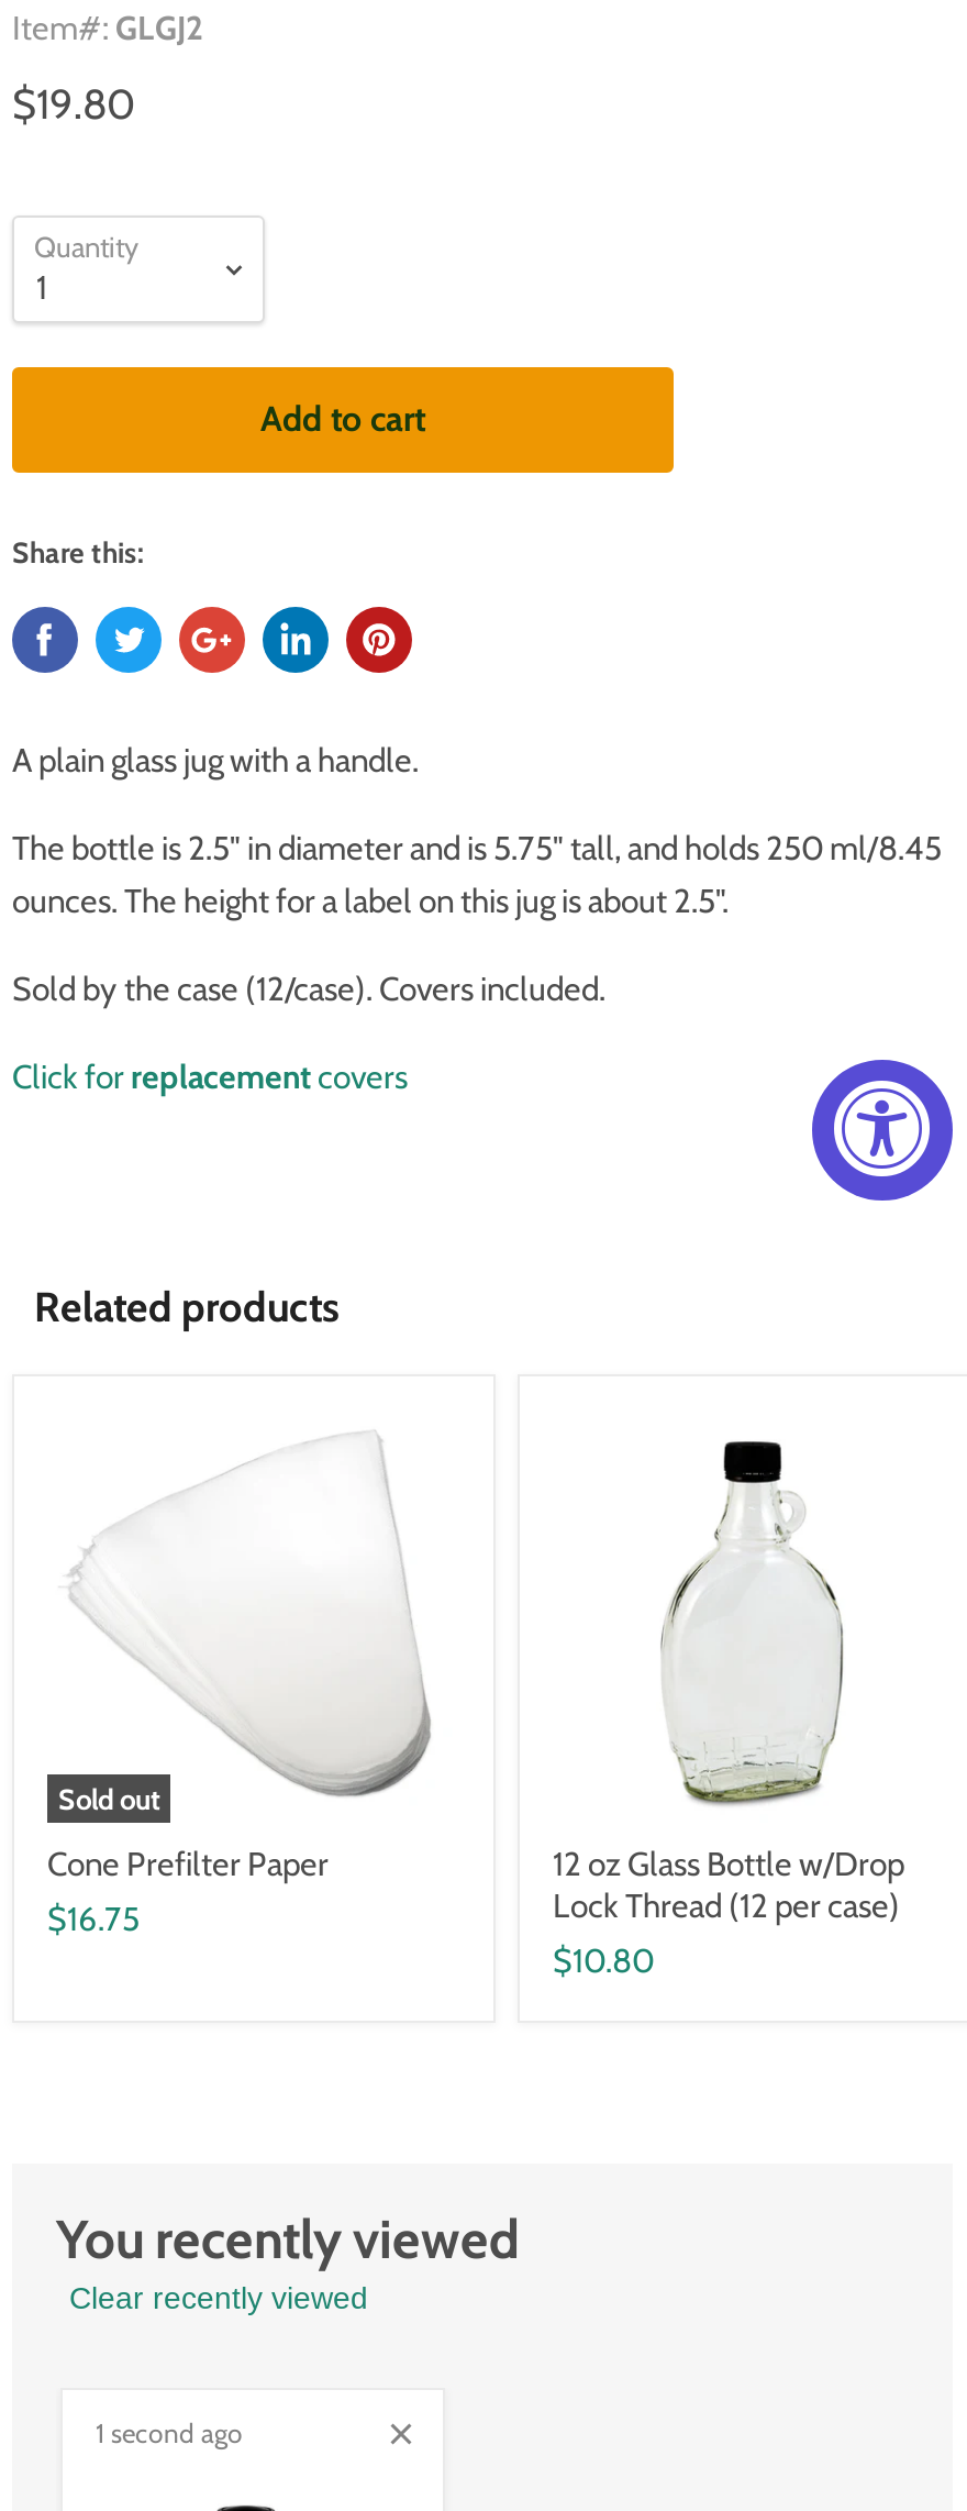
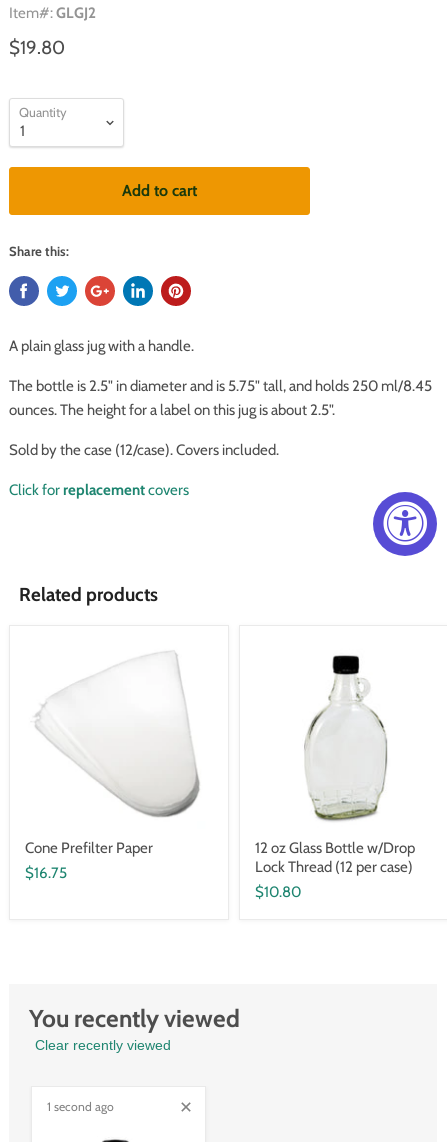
[810,1058,955,1223] [image] -> [372,482,438,557] [image]
[58,1780,159,1815] Sold out -> none

